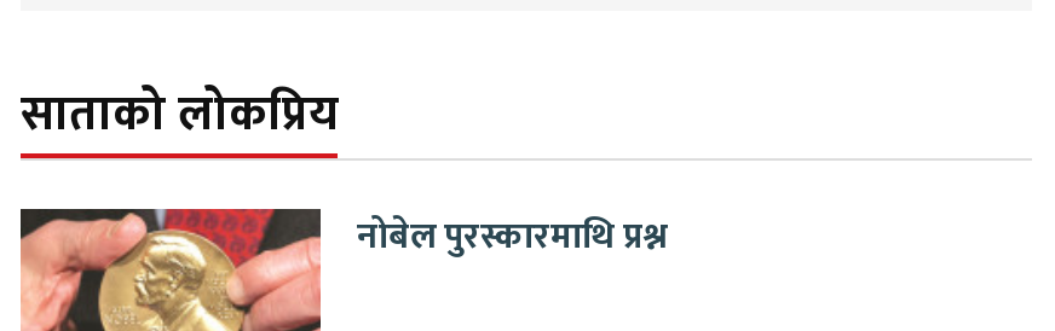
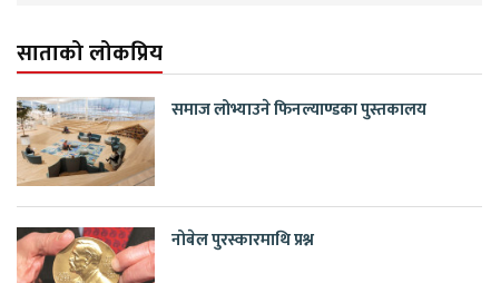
none -> [16,95,426,187] [image] | समाज लोभ्याउने फिनल्याण्डका पुस्तकालय

